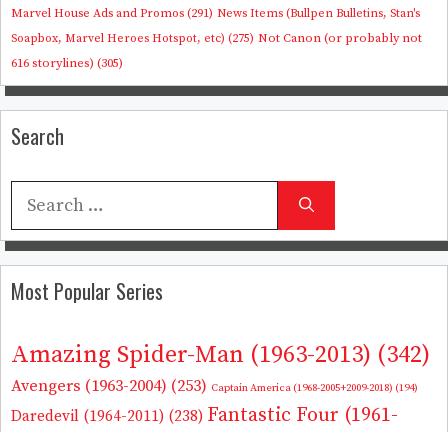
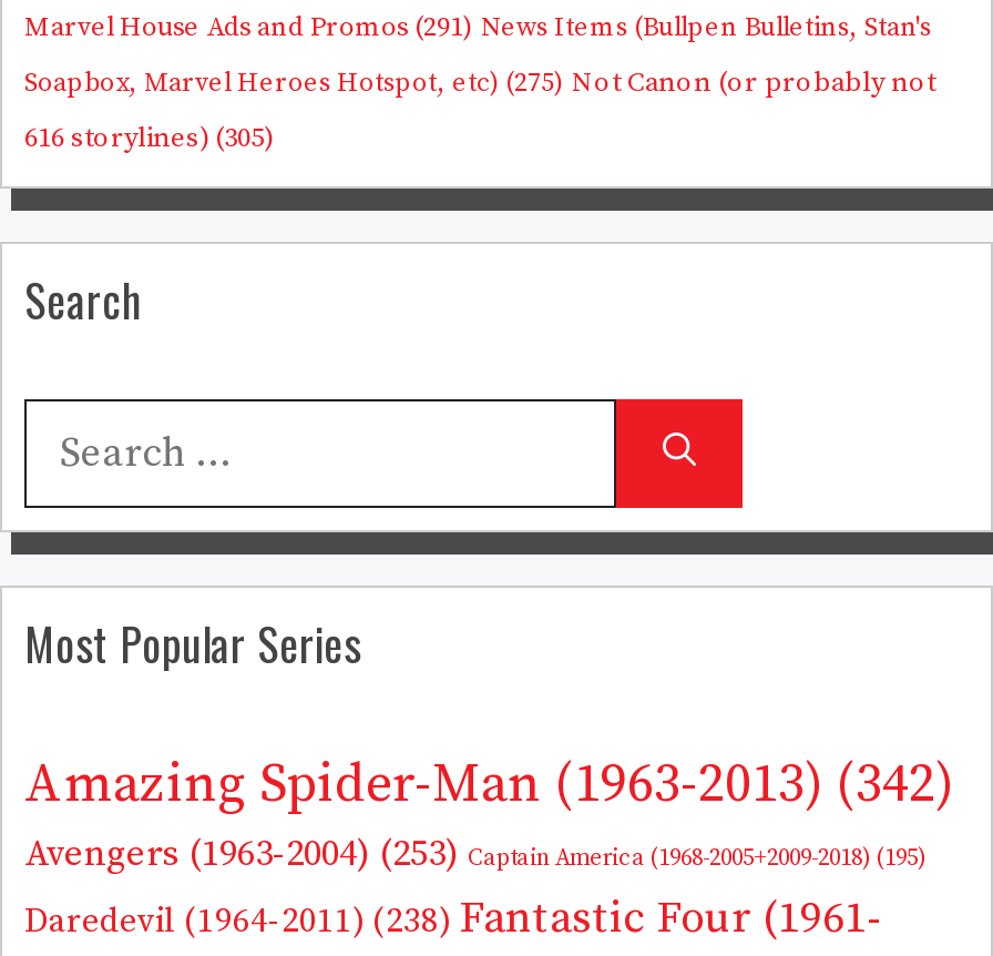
[11,376,418,397] Avengers (1963-2004) (253) Captain America (1968-2005+2009-2018) (194) -> [24,832,927,879] Avengers (1963-2004) (253) Captain America (1968-2005+2009-2018) (195)

